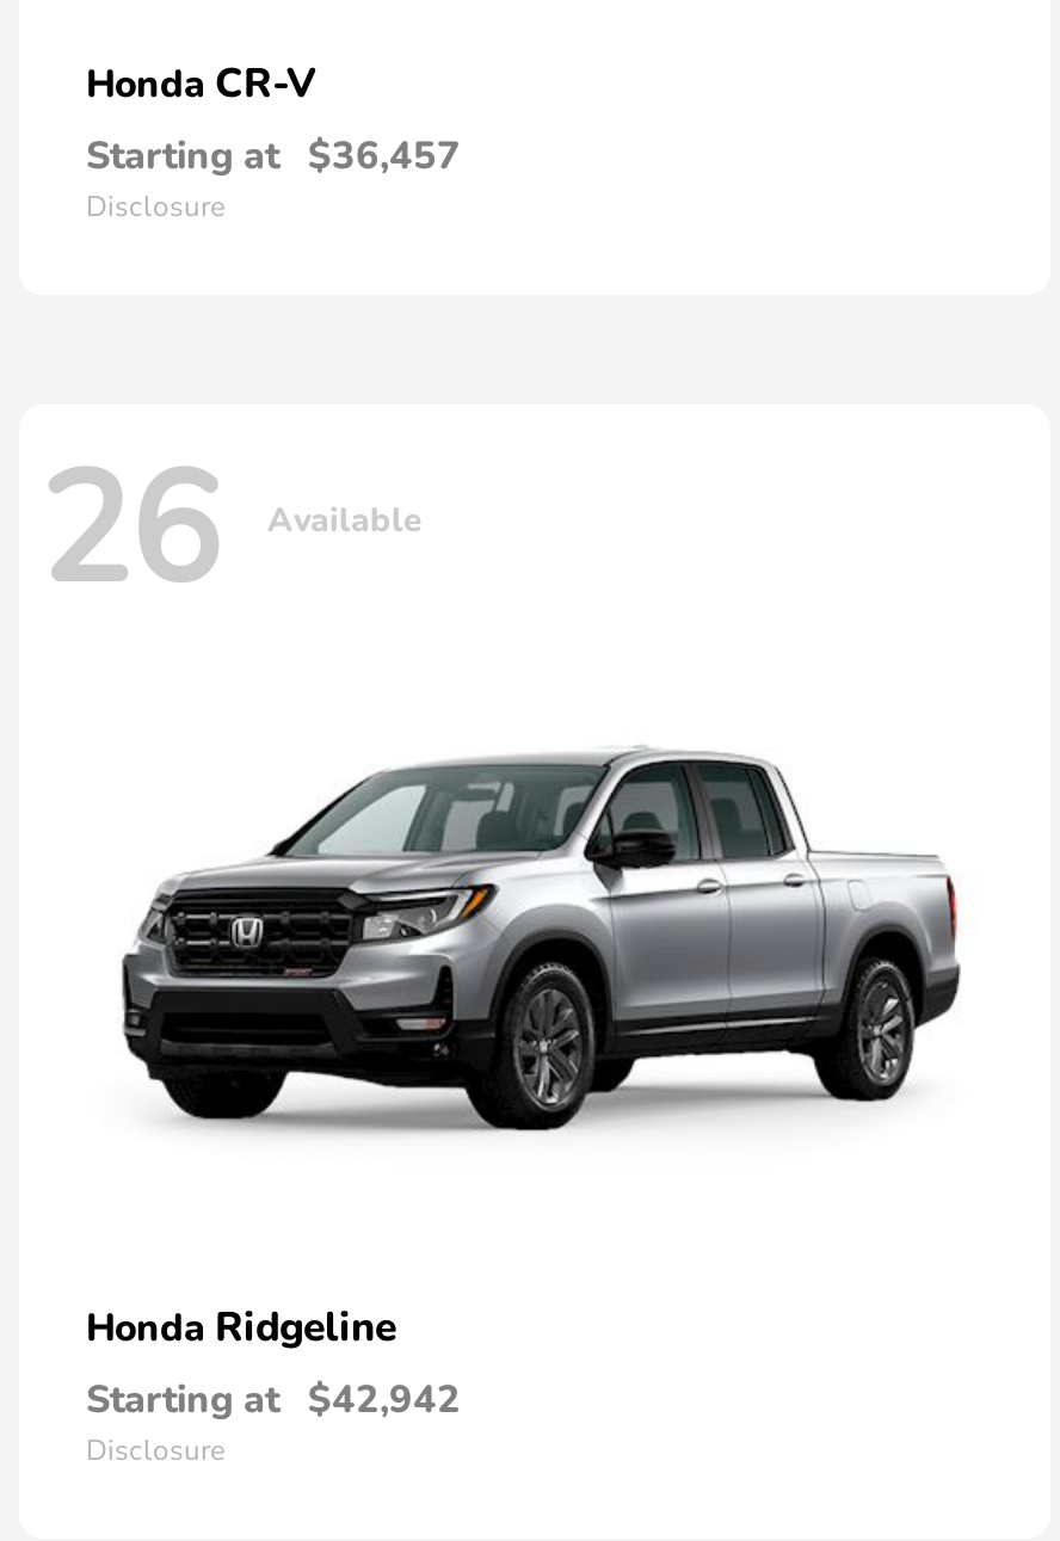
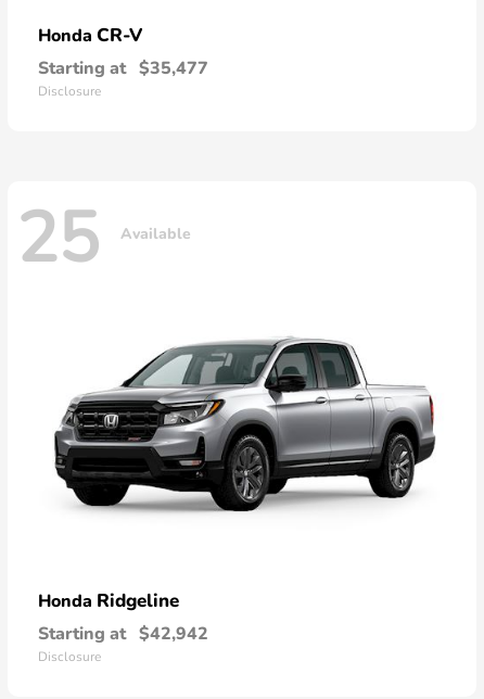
[86,131,461,183] Starting at $36,457 -> [38,57,208,81] Starting at $35,477
[38,426,423,636] 26 Available -> [16,191,191,286] 25 Available

